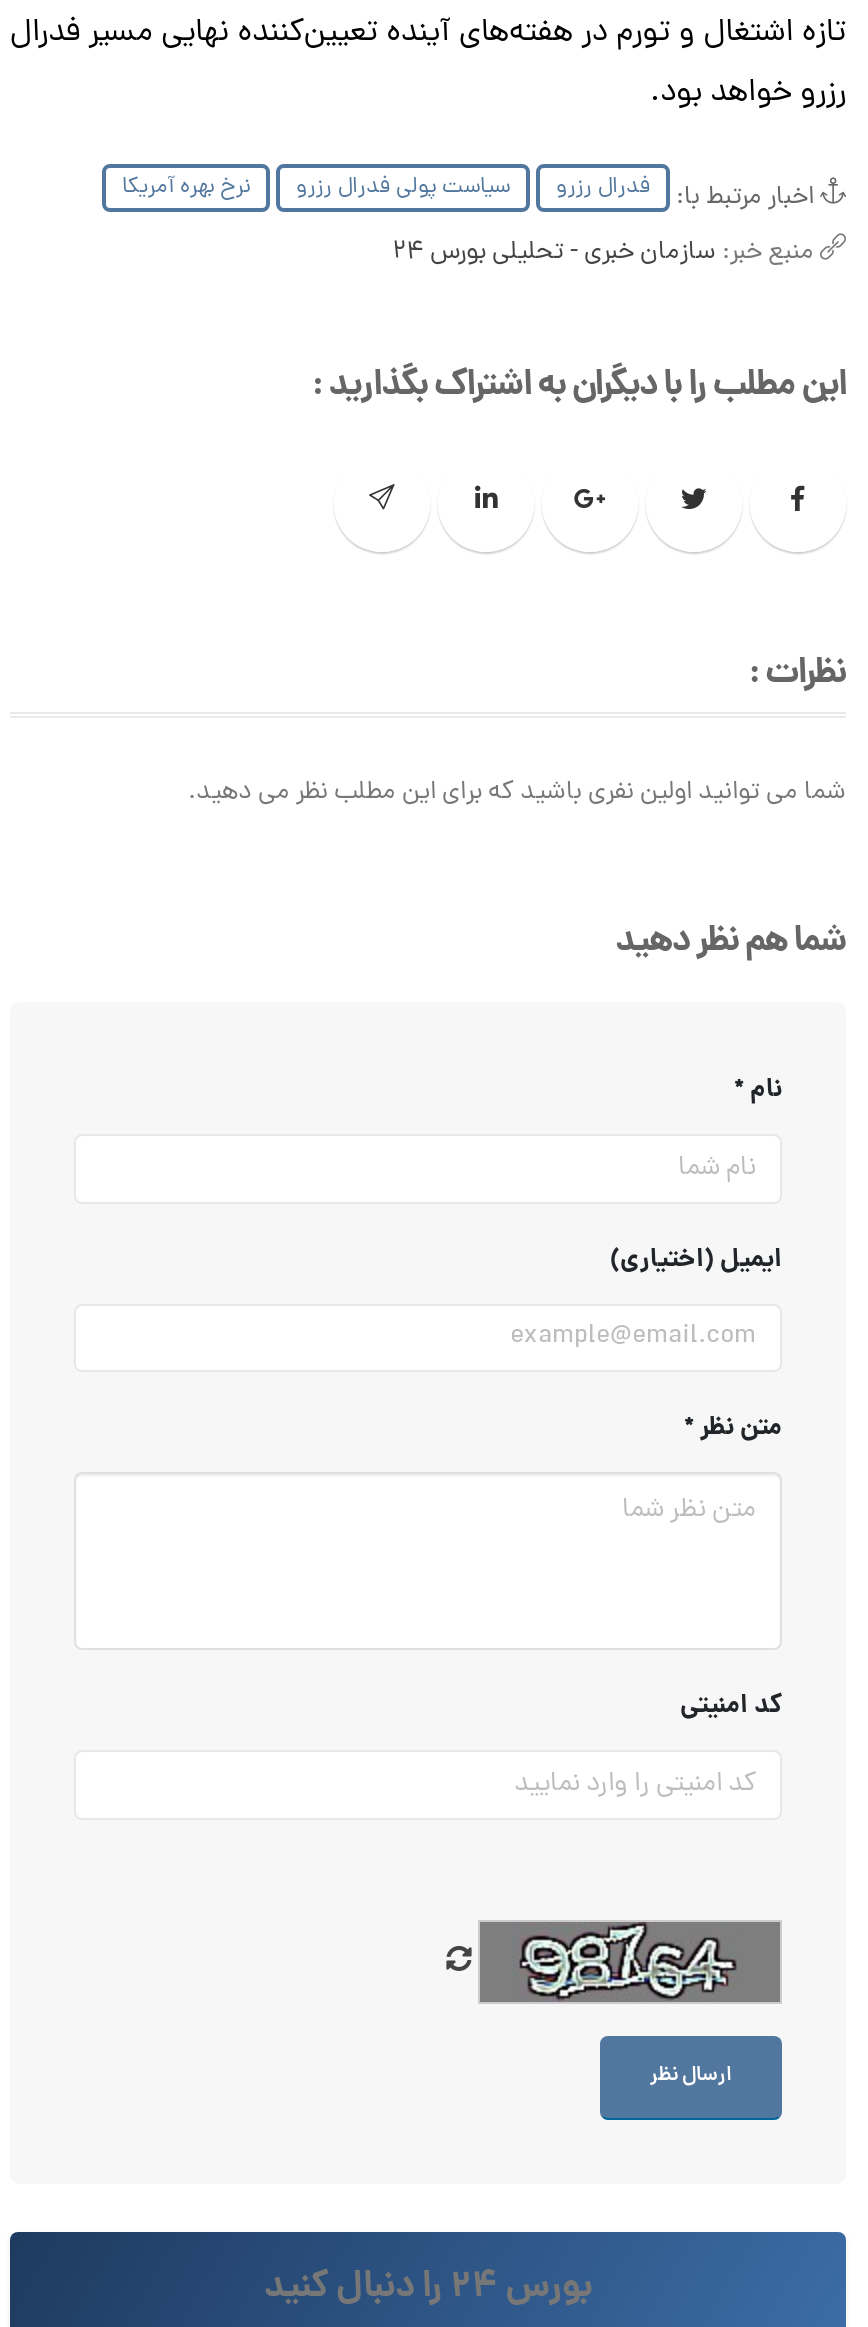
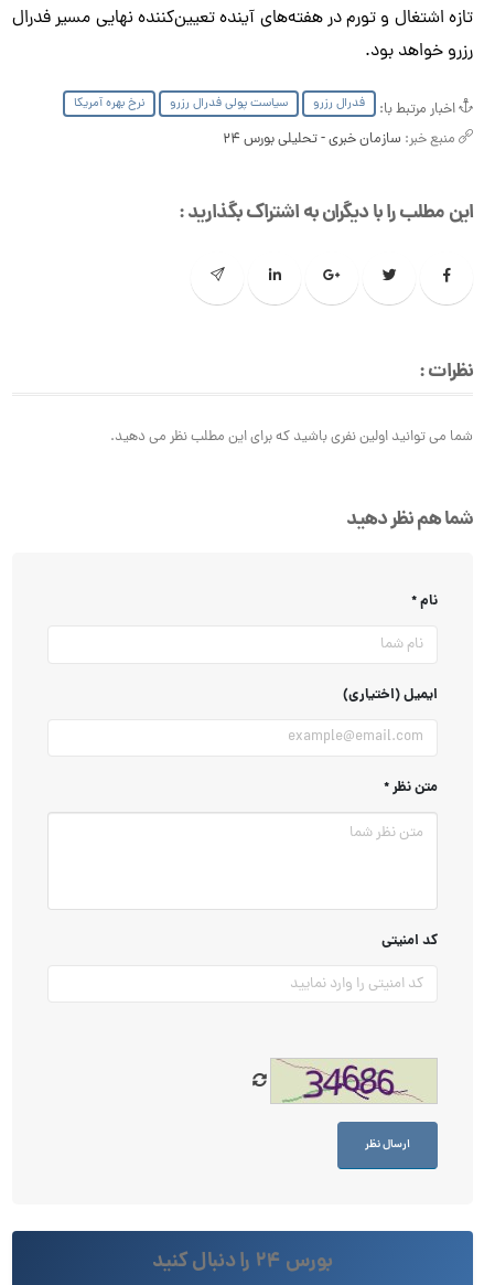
[478,1920,782,2004] [image] -> [271,1059,437,1104] [image]

